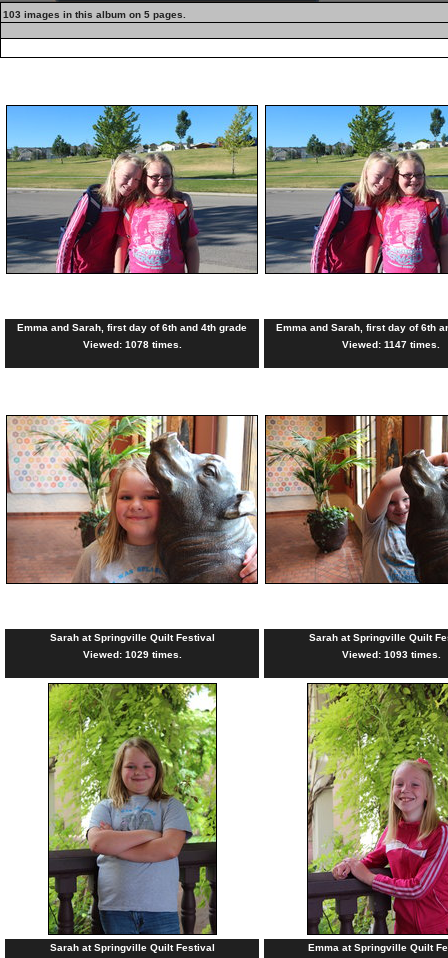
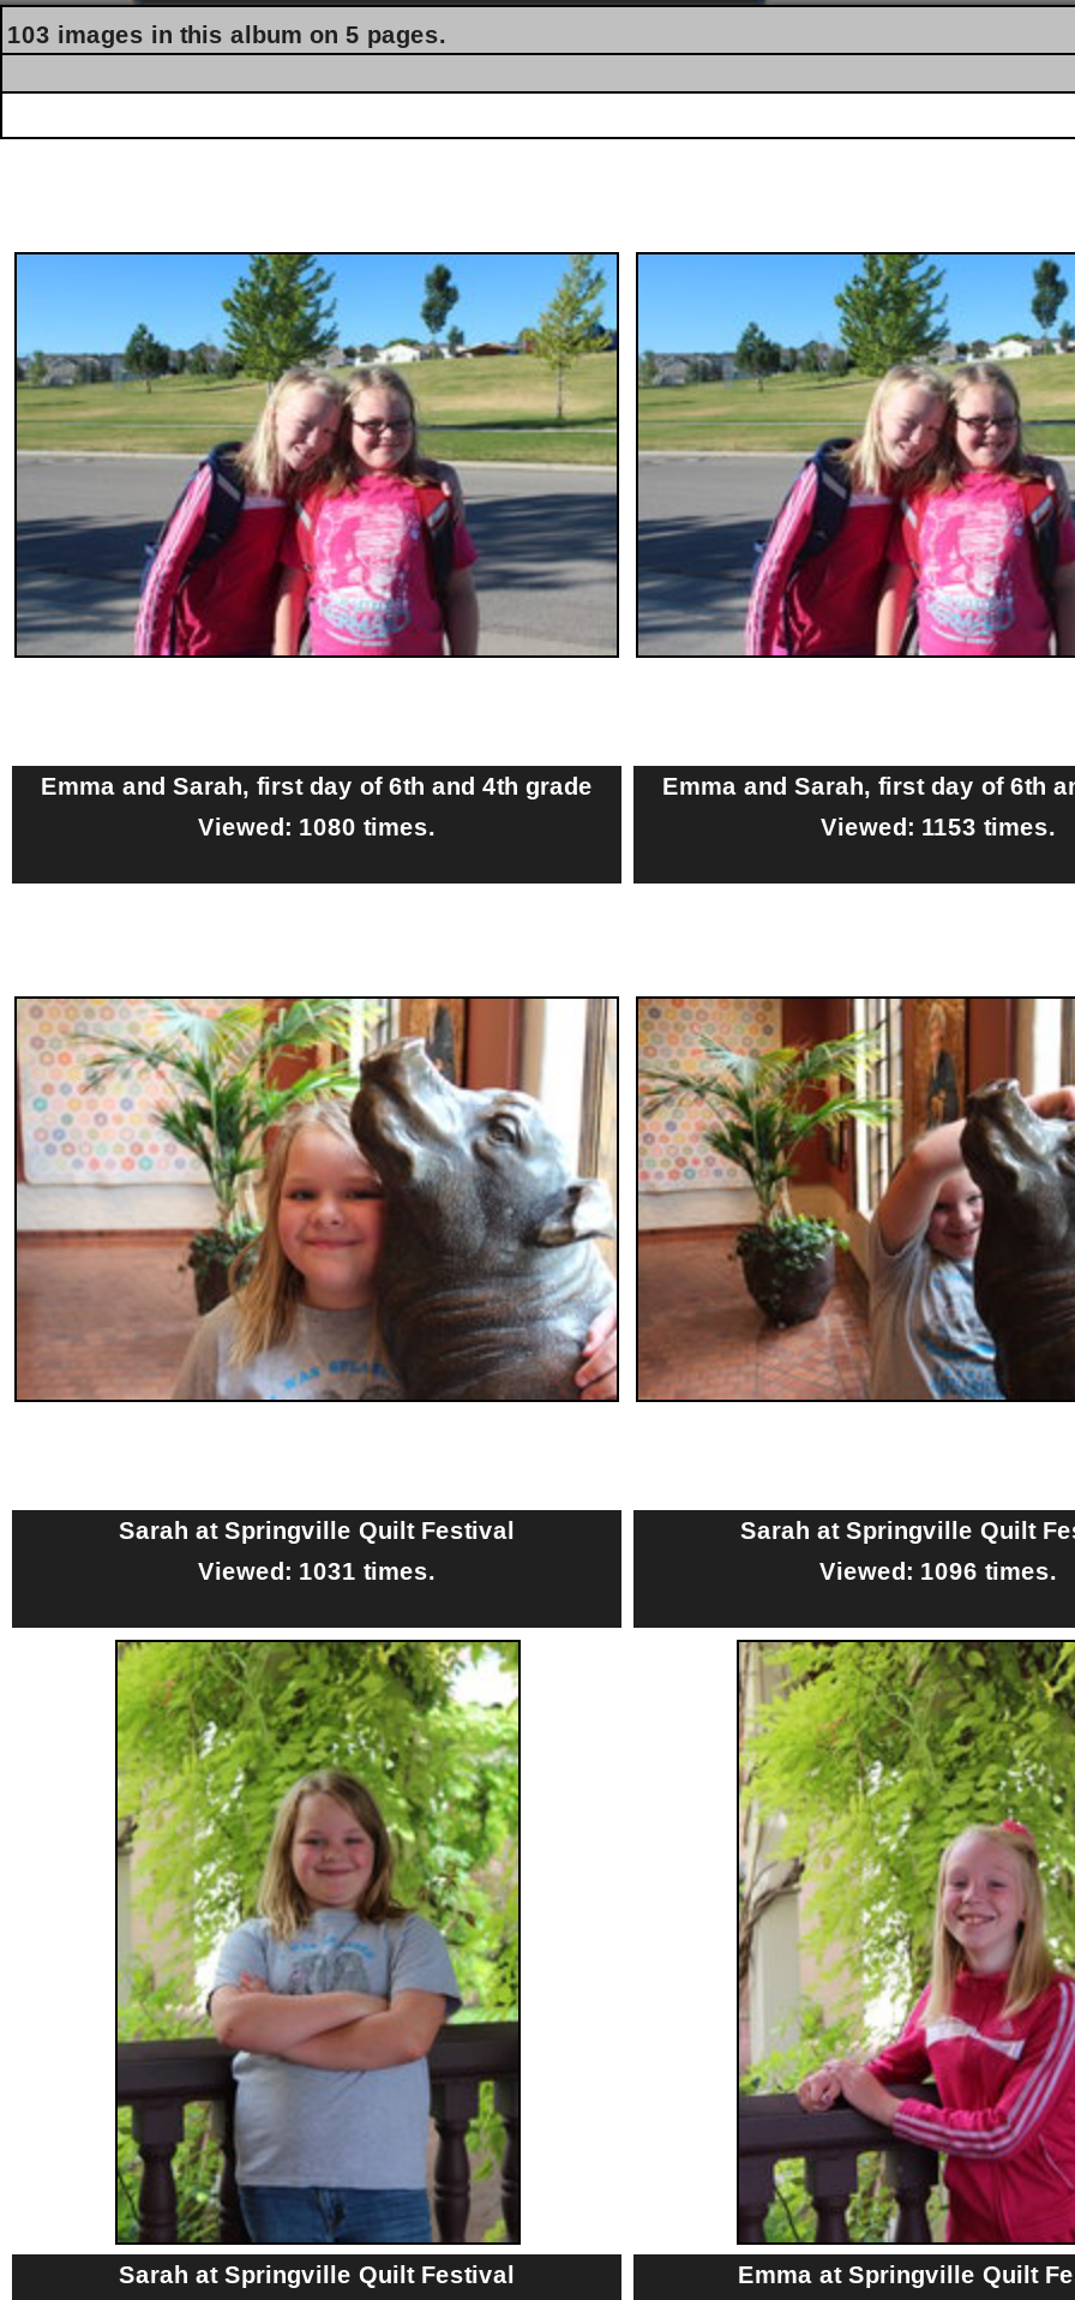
[82,339,181,350] Viewed: 1078 times. -> [198,814,436,840] Viewed: 1080 times.
[342,339,440,350] Viewed: 1147 times. -> [821,814,1056,840] Viewed: 1153 times.
[82,649,181,660] Viewed: 1029 times. -> [198,1558,436,1585] Viewed: 1031 times.
[341,649,440,660] Viewed: 1093 times. -> [819,1558,1057,1585] Viewed: 1096 times.

